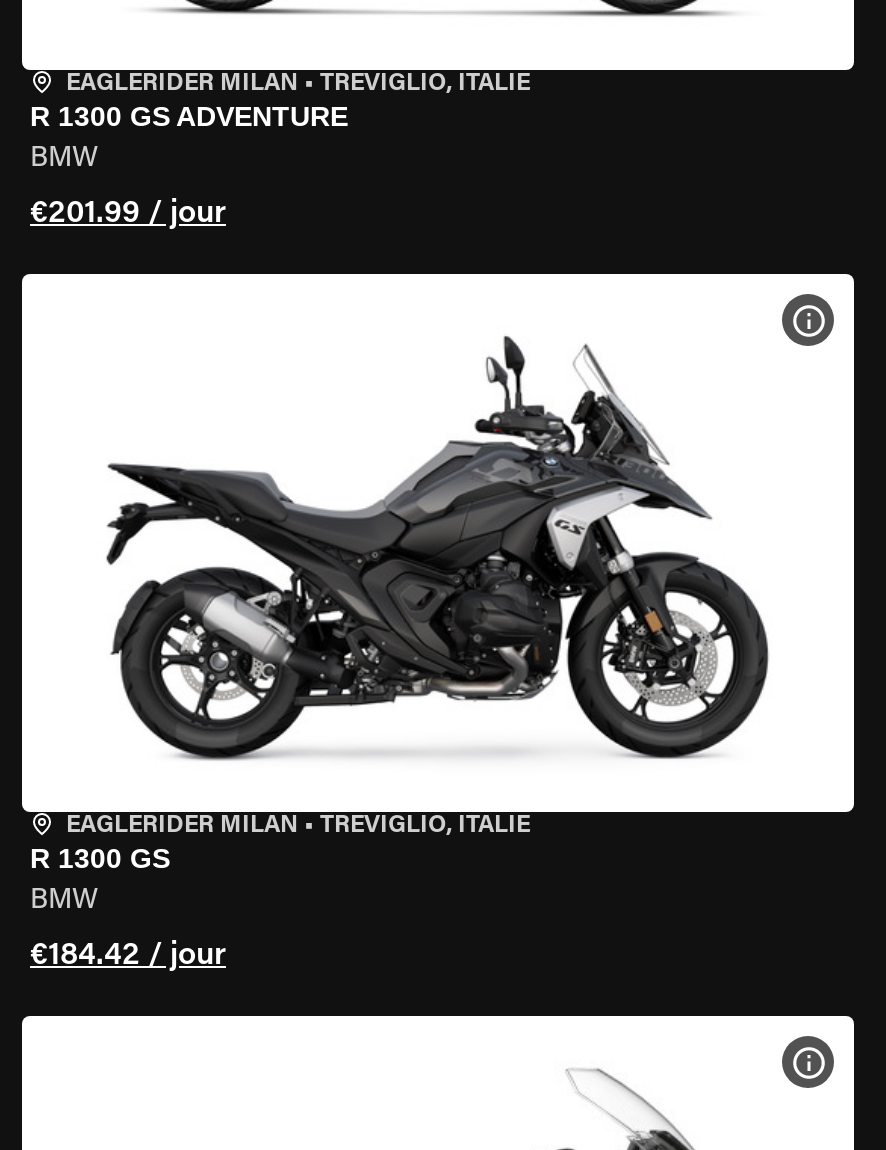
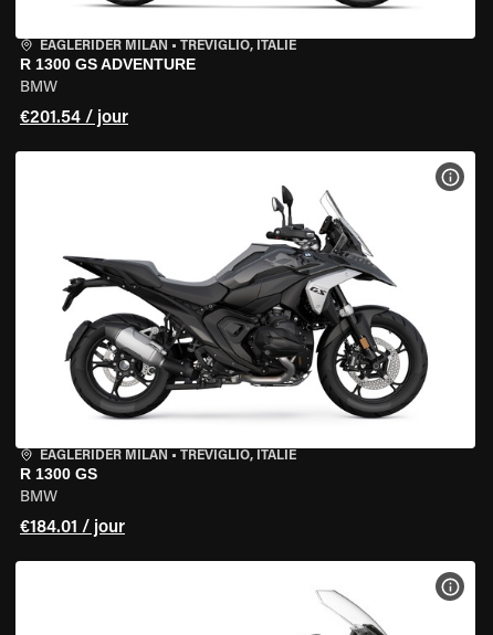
[30,198,226,230] €201.99 / jour -> [20,109,128,127] €201.54 / jour
[30,940,226,972] €184.42 / jour -> [20,519,125,537] €184.01 / jour

